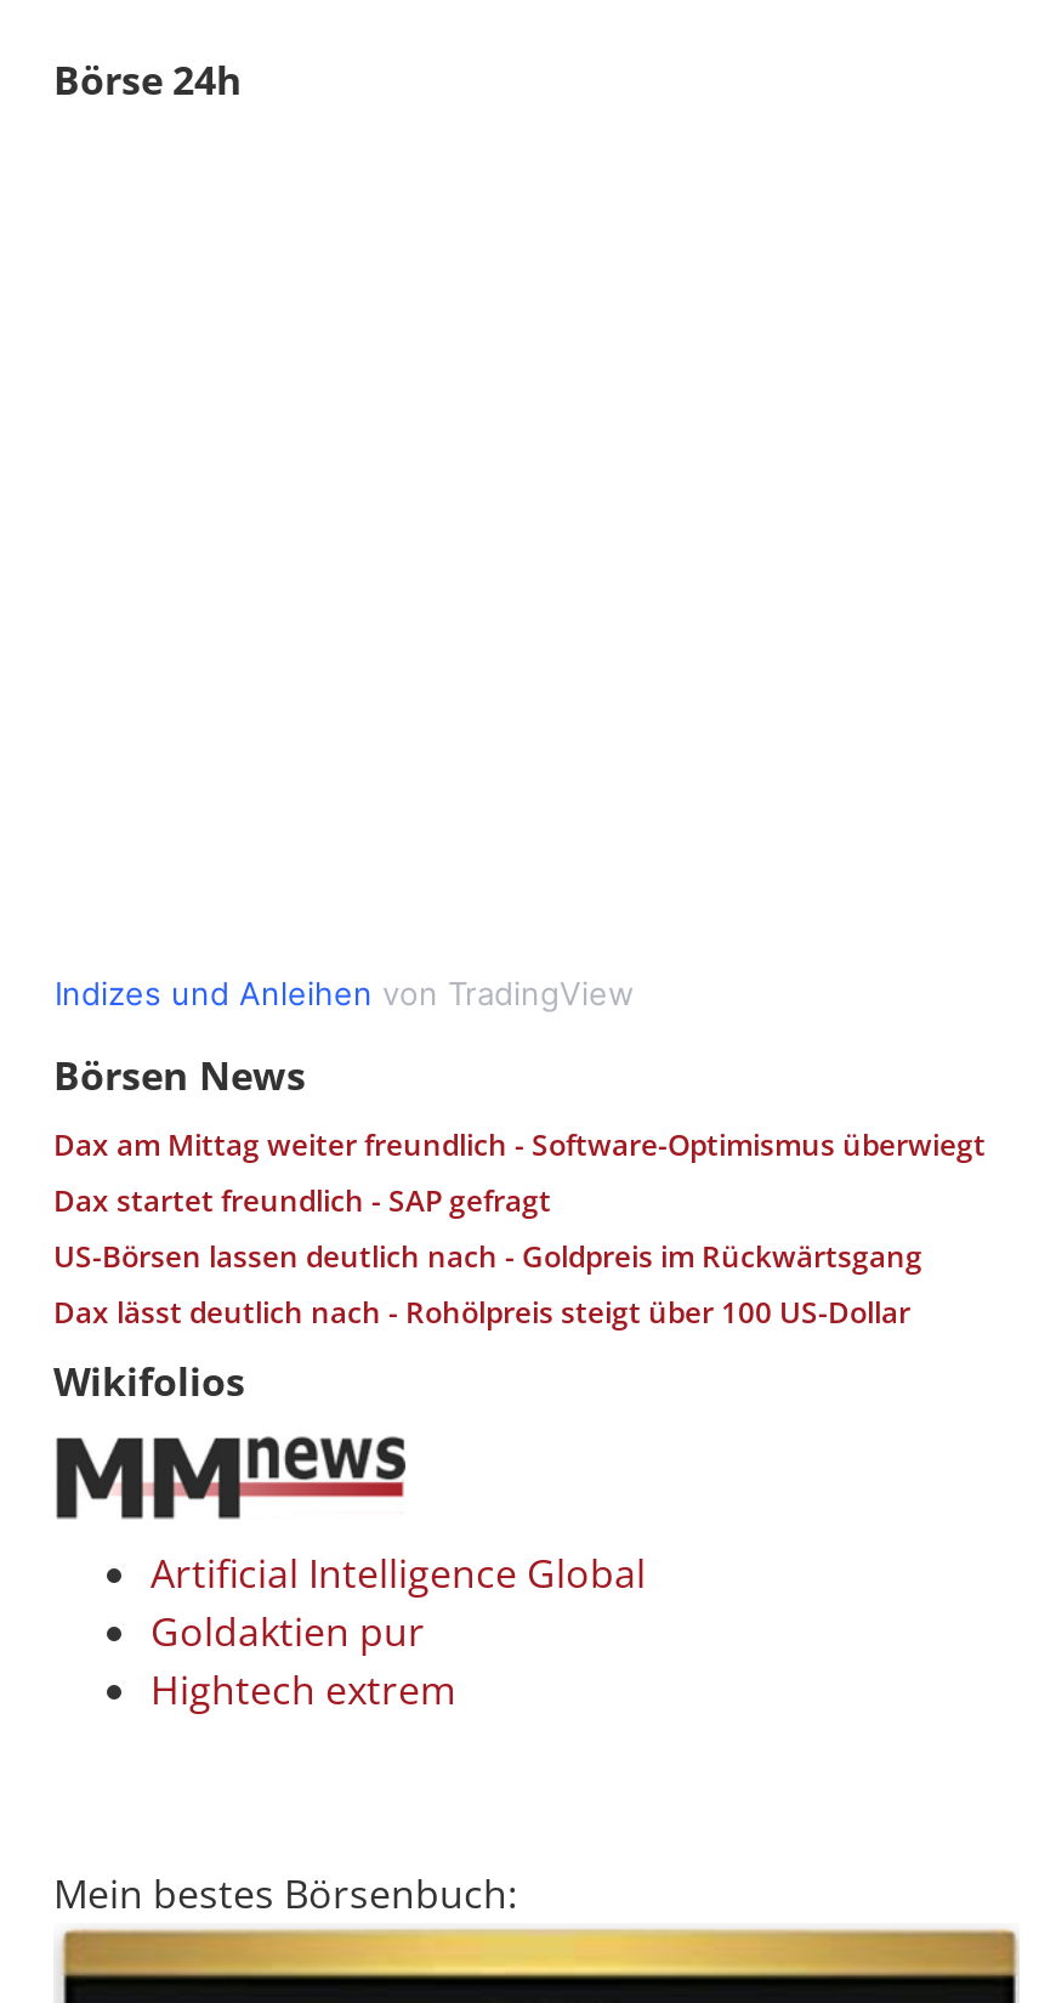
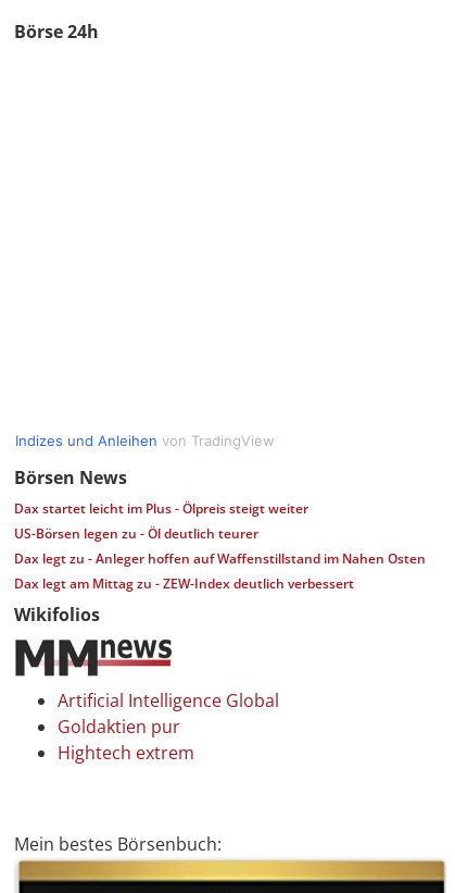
[53,1124,986,1333] Dax am Mittag weiter freundlich - Software-Optimismus überwiegt | Dax startet freundlich - SAP gefragt | US-Börsen lassen deutlich nach - Goldpreis im Rückwärtsgang | Dax lässt deutlich nach - Rohölpreis steigt über 100 US-Dollar -> [14,499,426,593] Dax startet leicht im Plus - Ölpreis steigt weiter | US-Börsen legen zu - Öl deutlich teurer | Dax legt zu - Anleger hoffen auf Waffenstillstand im Nahen Osten | Dax legt am Mittag zu - ZEW-Index deutlich verbessert

